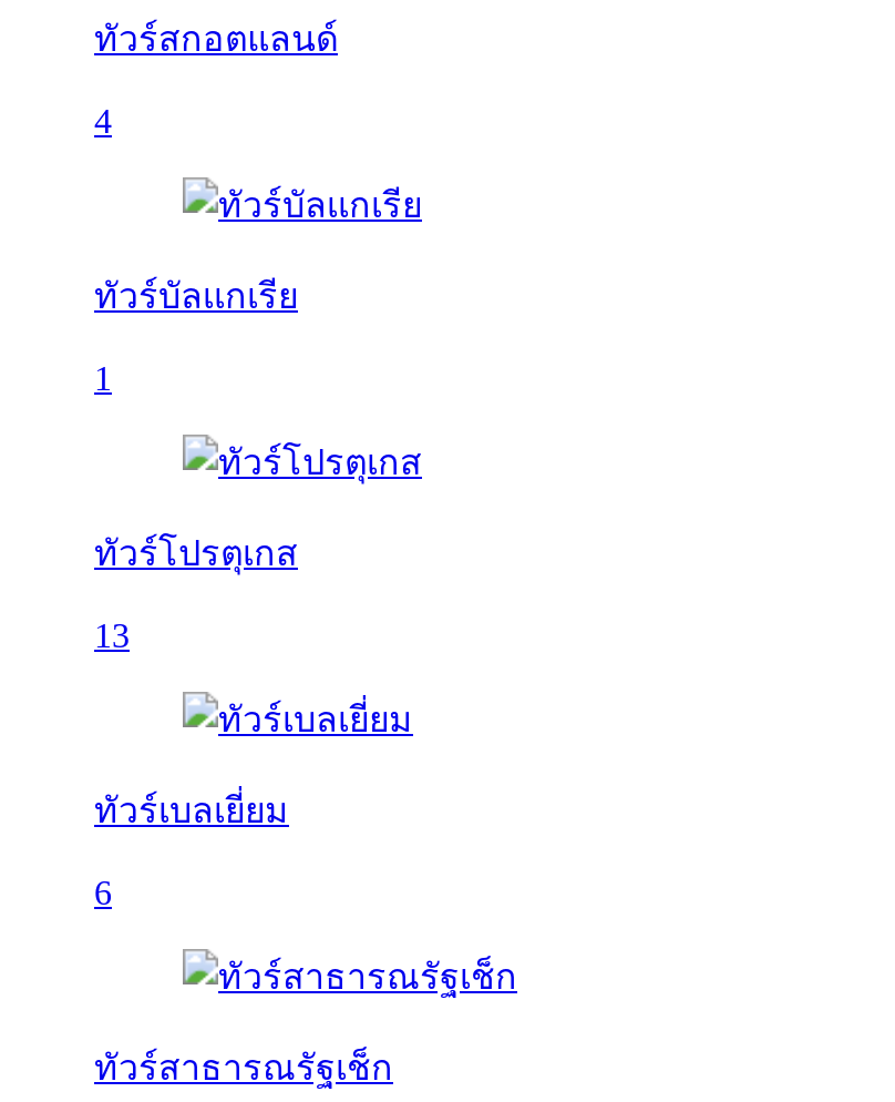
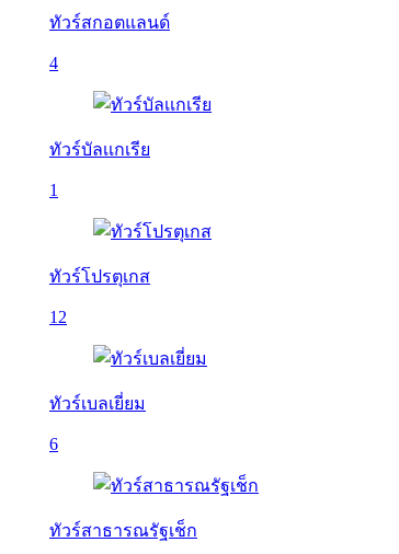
[94,616,130,654] 13 -> [49,308,67,326] 12

